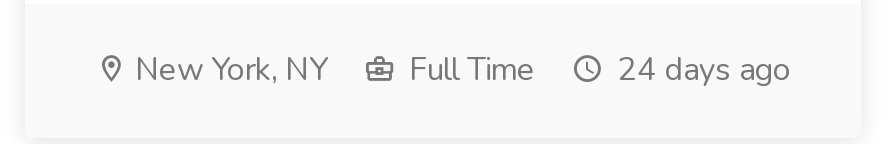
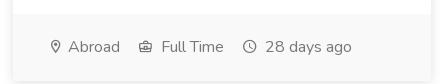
[127,48,327,92] New York, NY -> [64,36,120,58] Abroad
[609,48,791,92] 24 days ago -> [261,36,352,58] 28 days ago

